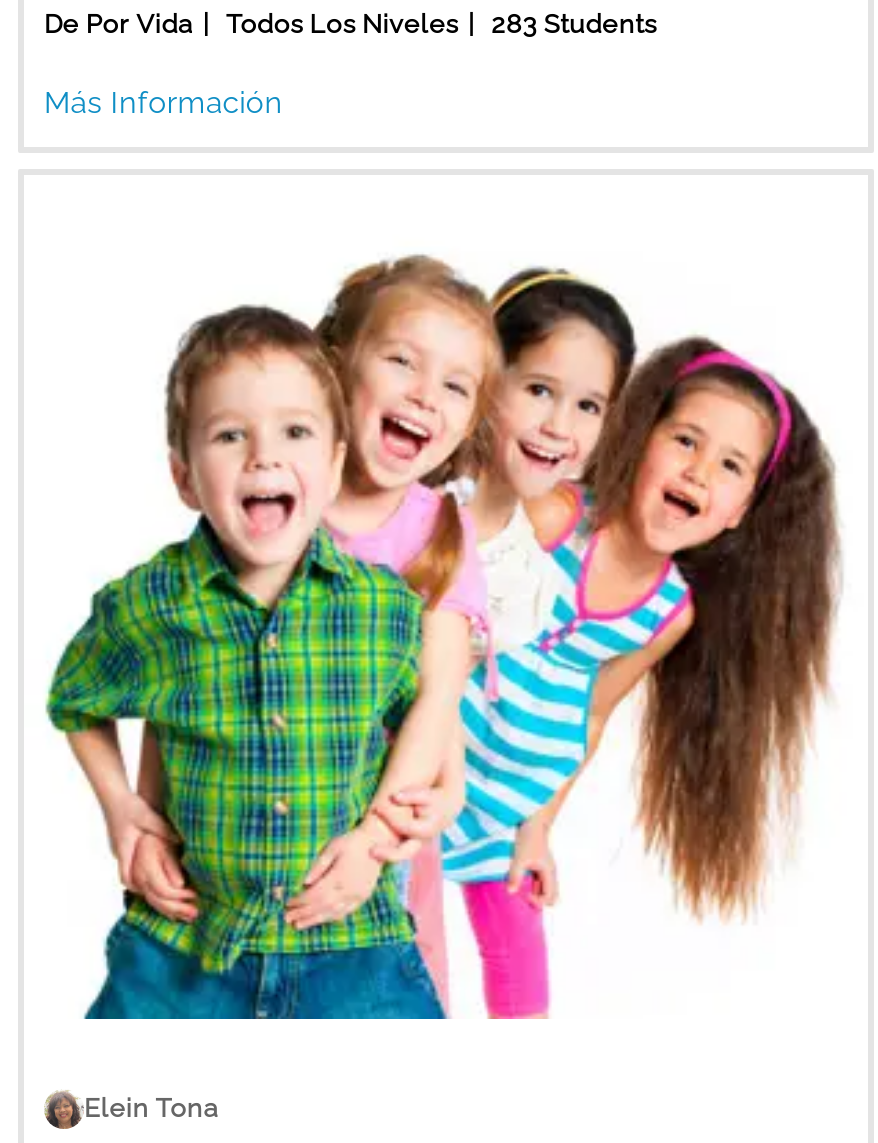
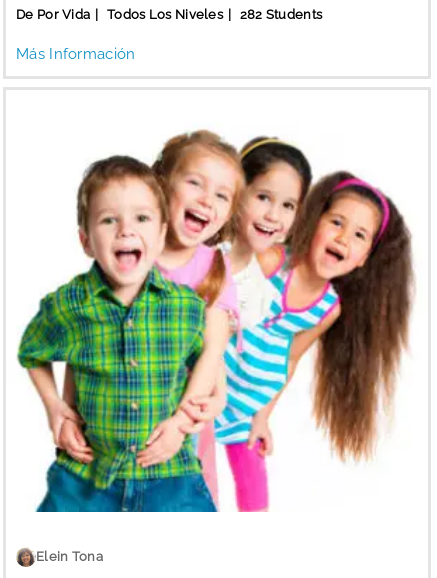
[44,9,657,39] De Por Vida Todos Los Niveles 283 Students -> [16,7,322,22] De Por Vida Todos Los Niveles 282 Students

